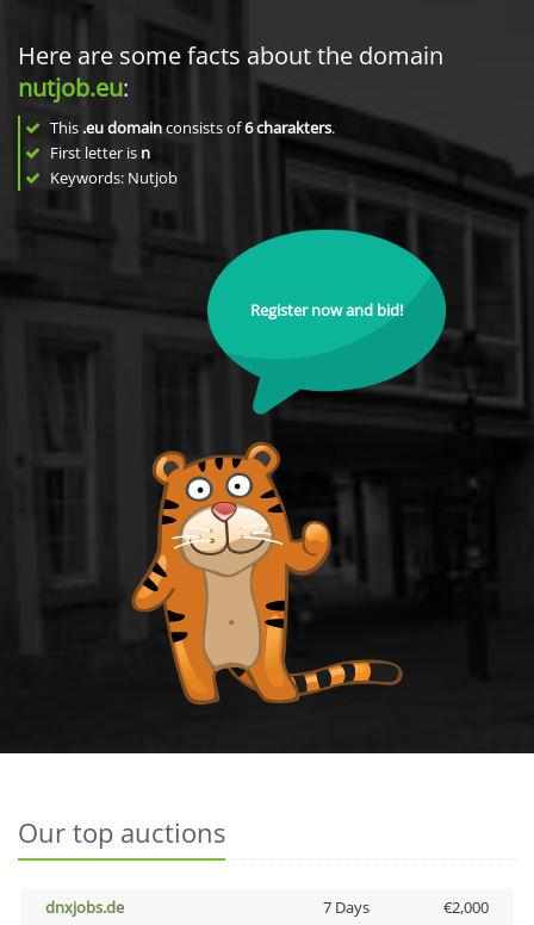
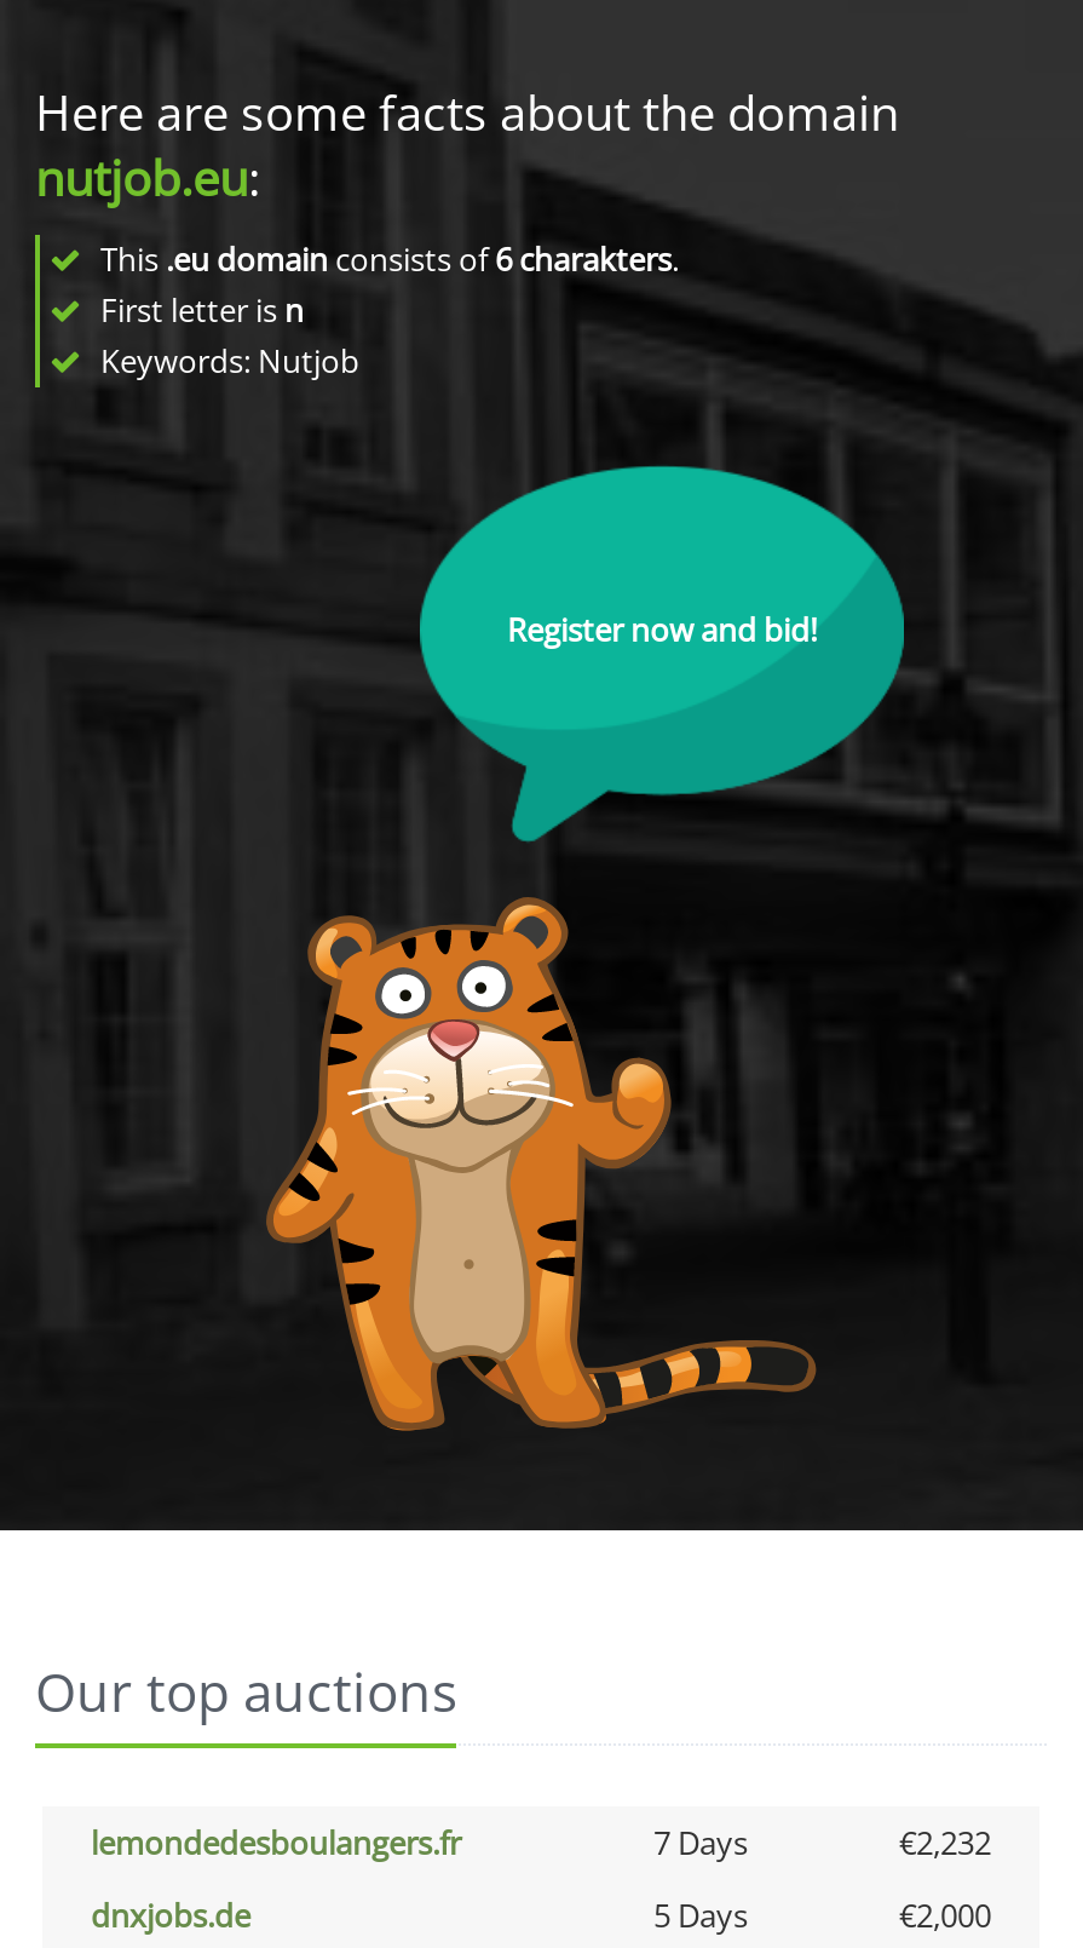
none -> [91,1821,991,1864] lemondedesboulangers.fr | 7 Days | €2,232
[322,896,369,918] 7 Days -> [653,1894,748,1937] 5 Days

